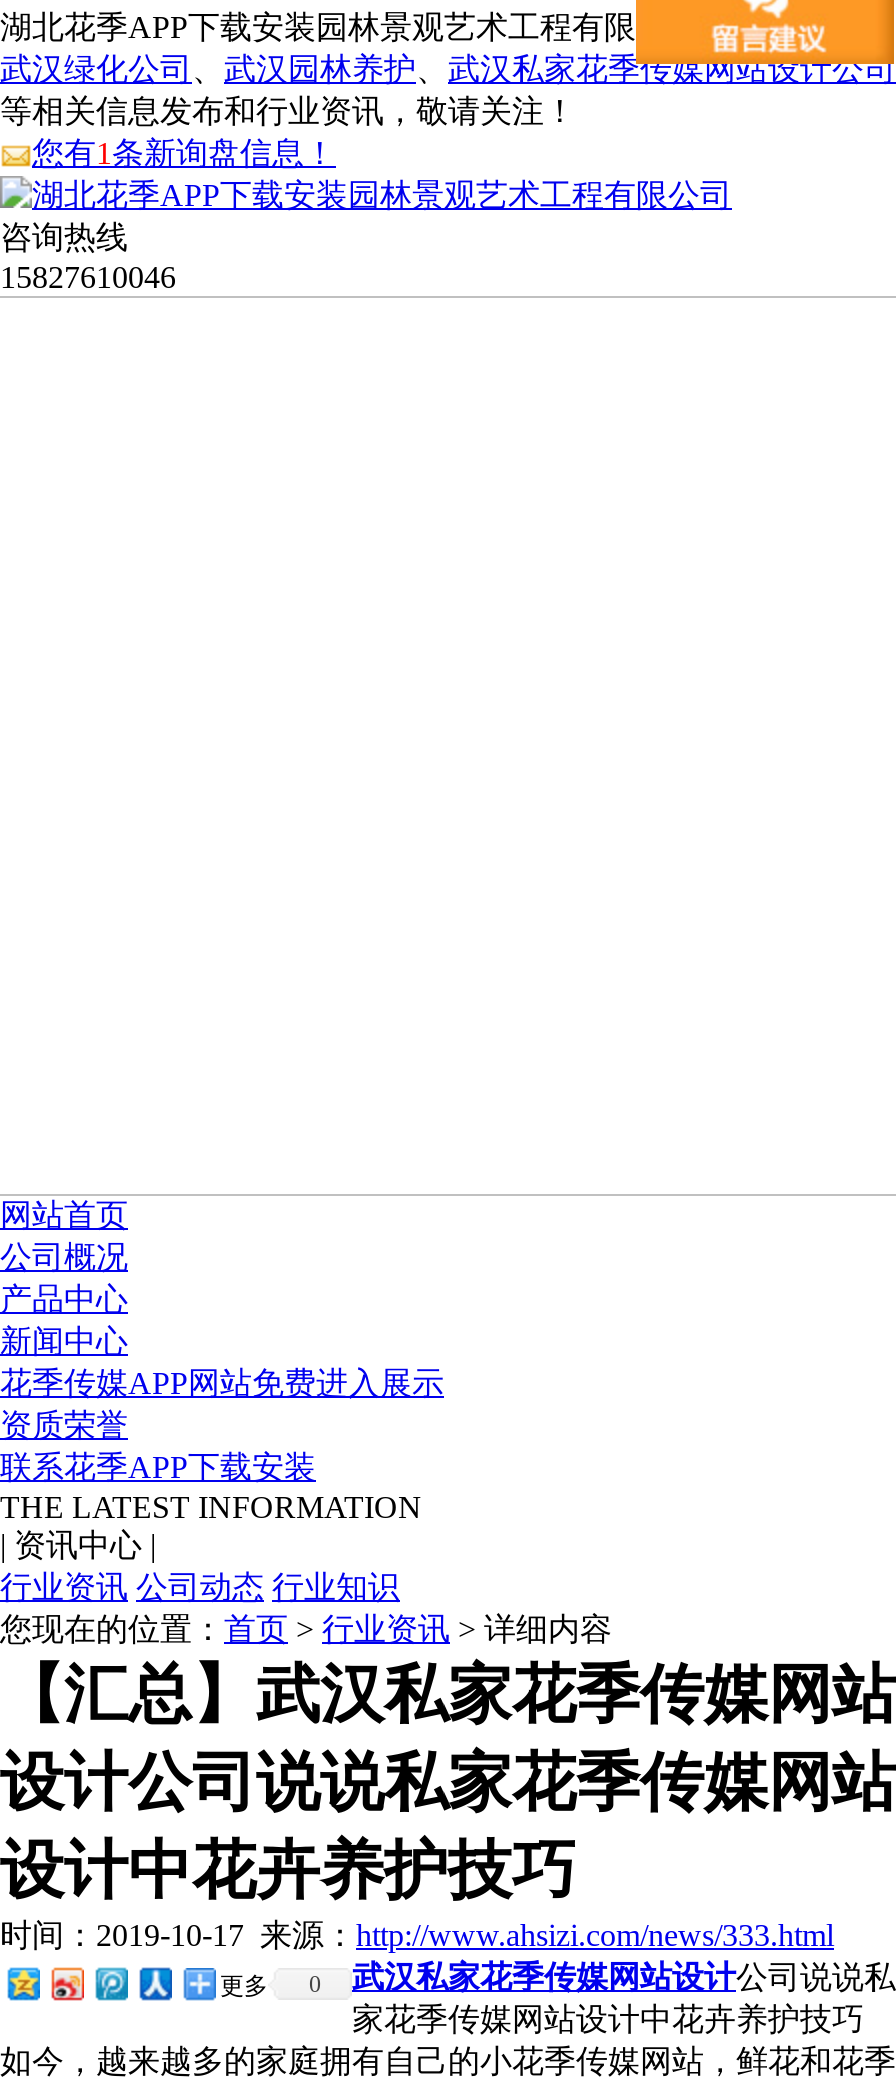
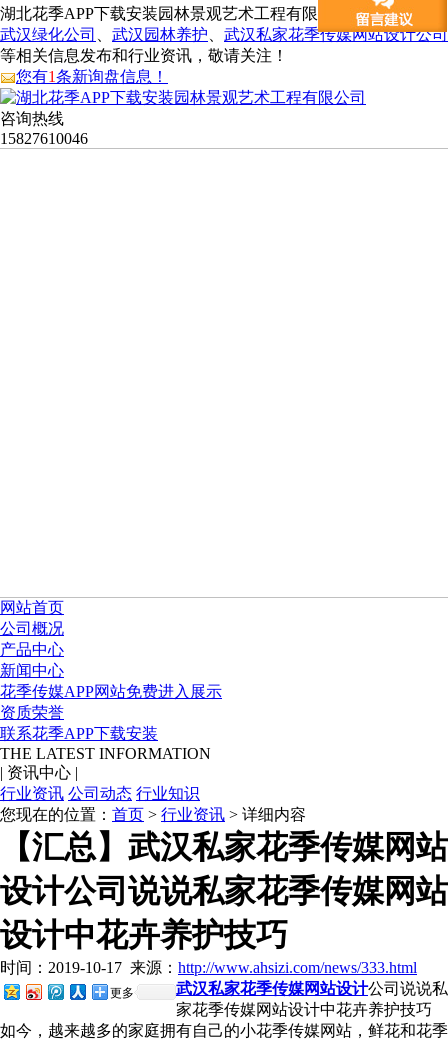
[309,1970,321,1998] 0 -> none

